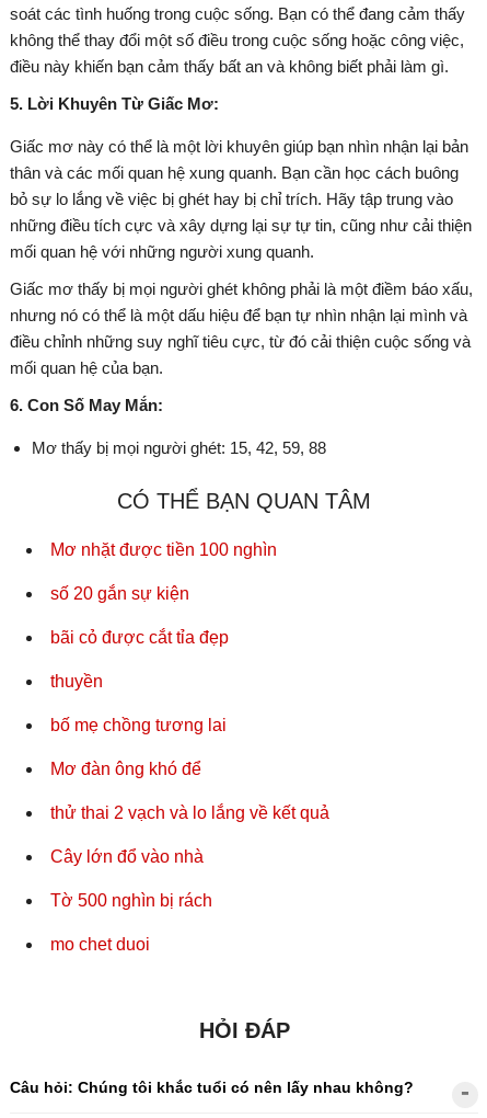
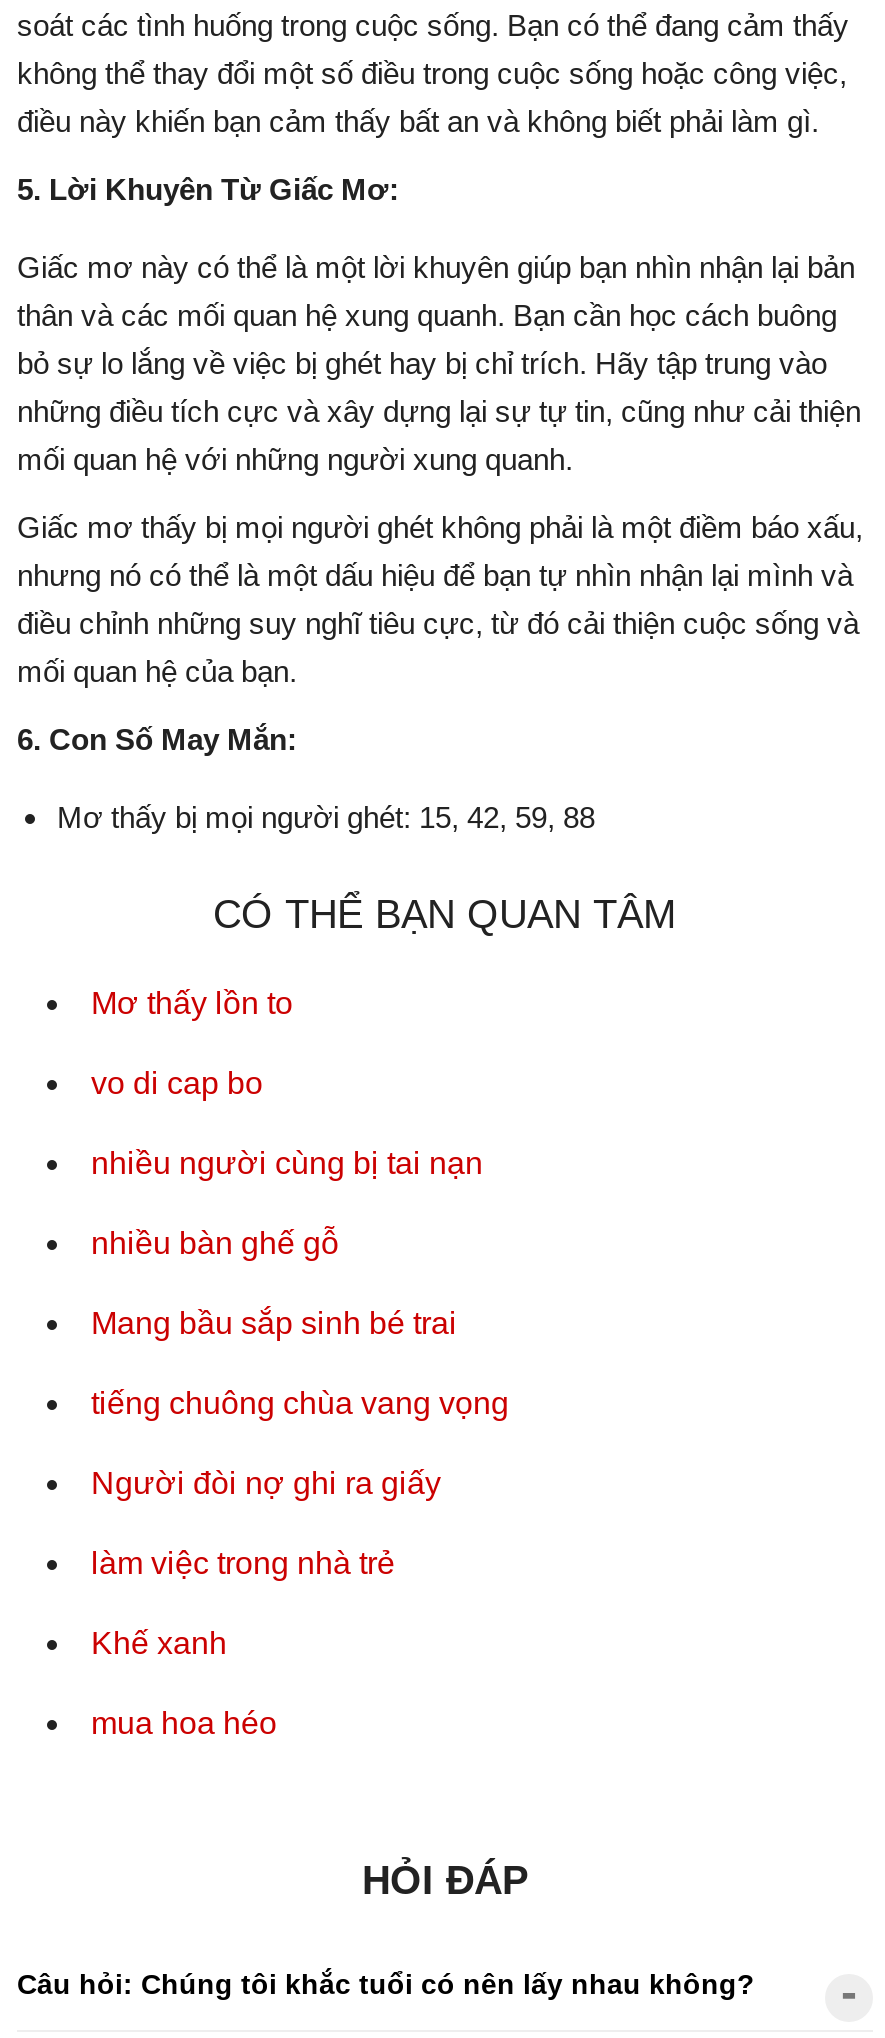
[50,541,277,559] Mơ nhặt được tiền 100 nghìn -> [91,987,293,1021] Mơ thấy lồn to
[50,585,189,603] số 20 gắn sự kiện -> [91,1067,263,1101] vo di cap bo
[50,628,229,647] bãi cỏ được cắt tỉa đẹp -> [91,1147,483,1181] nhiều người cùng bị tai nạn
[50,672,103,691] thuyền -> [91,1227,339,1261] nhiều bàn ghế gỗ
[50,716,227,735] bố mẹ chồng tương lai -> [91,1307,457,1341] Mang bầu sắp sinh bé trai
[50,760,201,779] Mơ đàn ông khó để -> [91,1387,509,1421] tiếng chuông chùa vang vọng
[50,804,329,822] thử thai 2 vạch và lo lắng về kết quả -> [91,1467,441,1501] Người đòi nợ ghi ra giấy
[50,848,204,866] Cây lớn đổ vào nhà -> [91,1547,395,1581] làm việc trong nhà trẻ
[50,891,212,910] Tờ 500 nghìn bị rách -> [91,1627,227,1661] Khế xanh
[50,935,150,954] mo chet duoi -> [91,1707,277,1741] mua hoa héo

